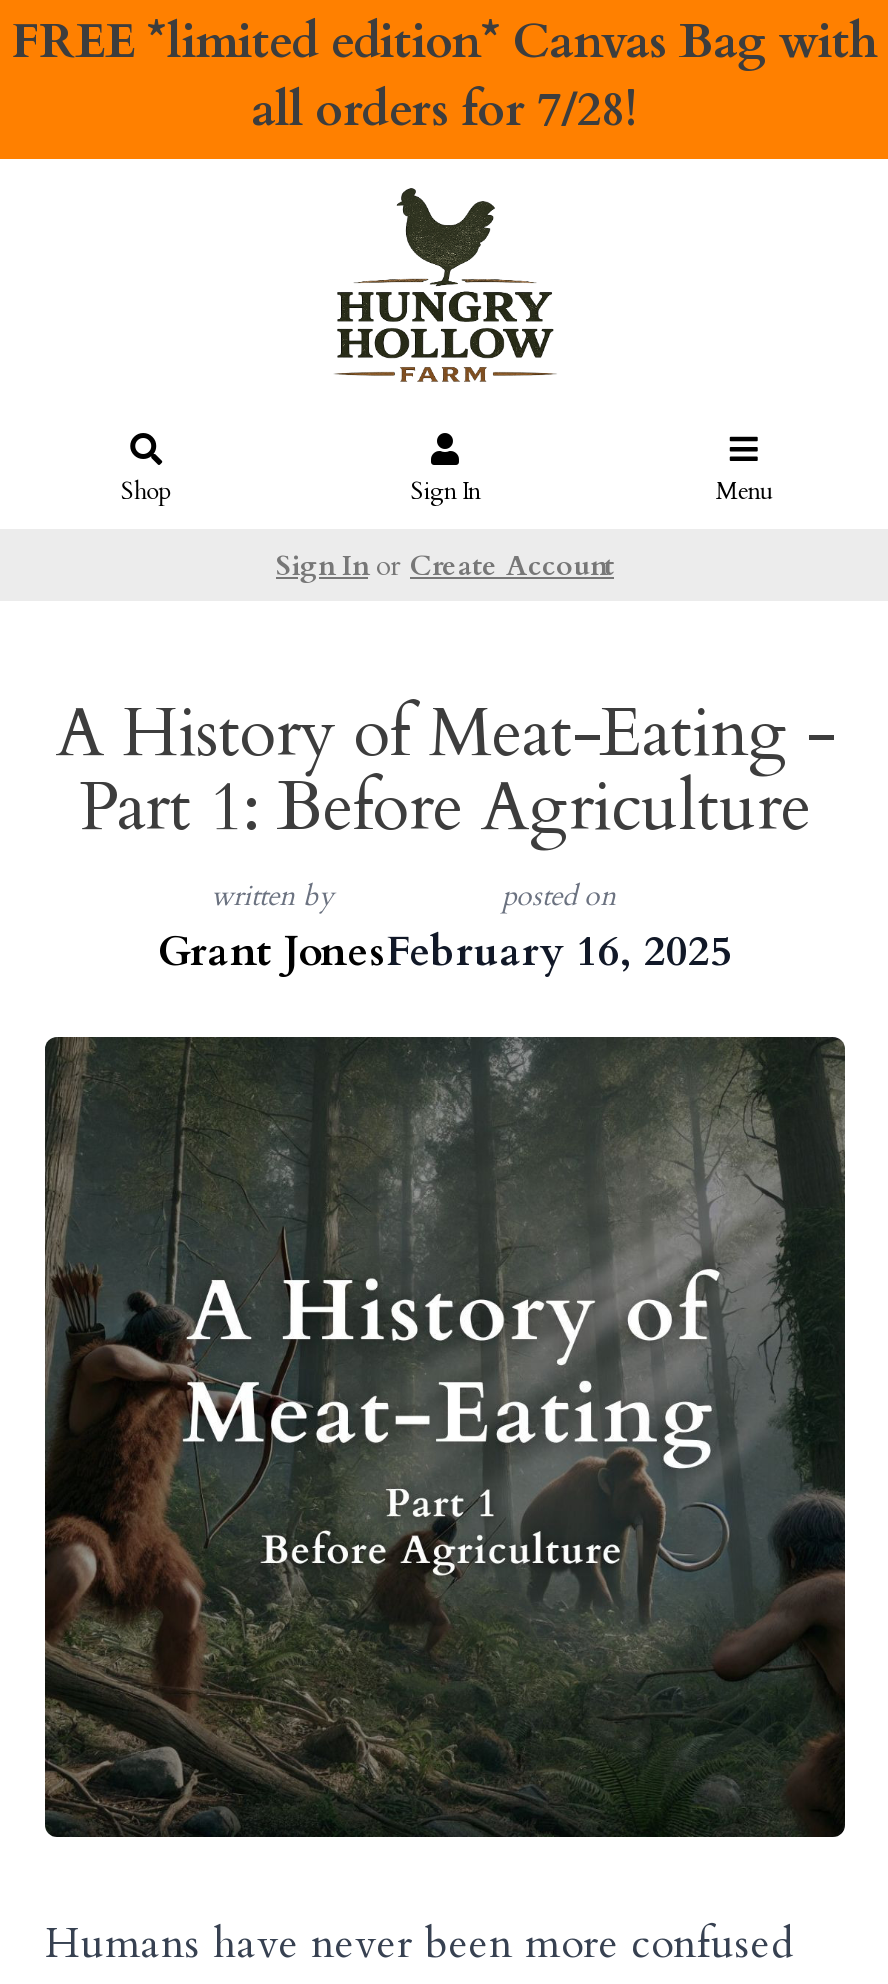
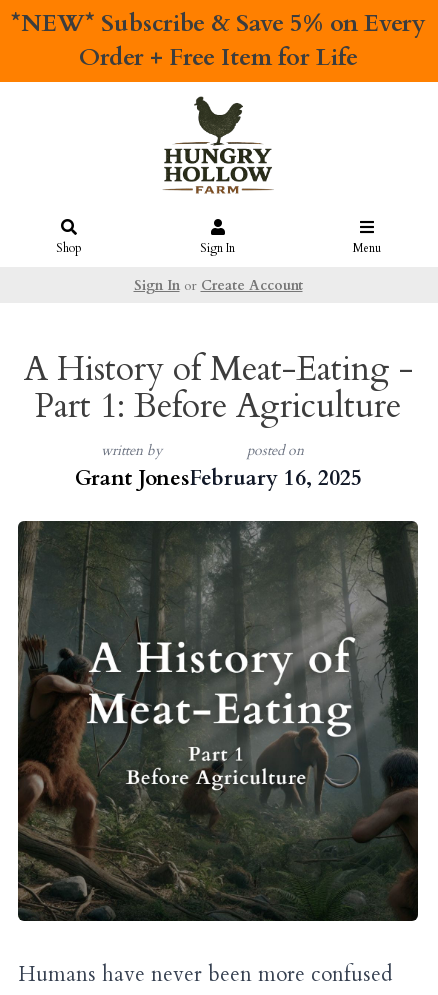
[11,9,879,143] FREE *limited edition* Canvas Bag with | all orders for 7/28! -> [10,7,425,74] *NEW* Subscribe & Save 5% on Every | Order + Free Item for Life

